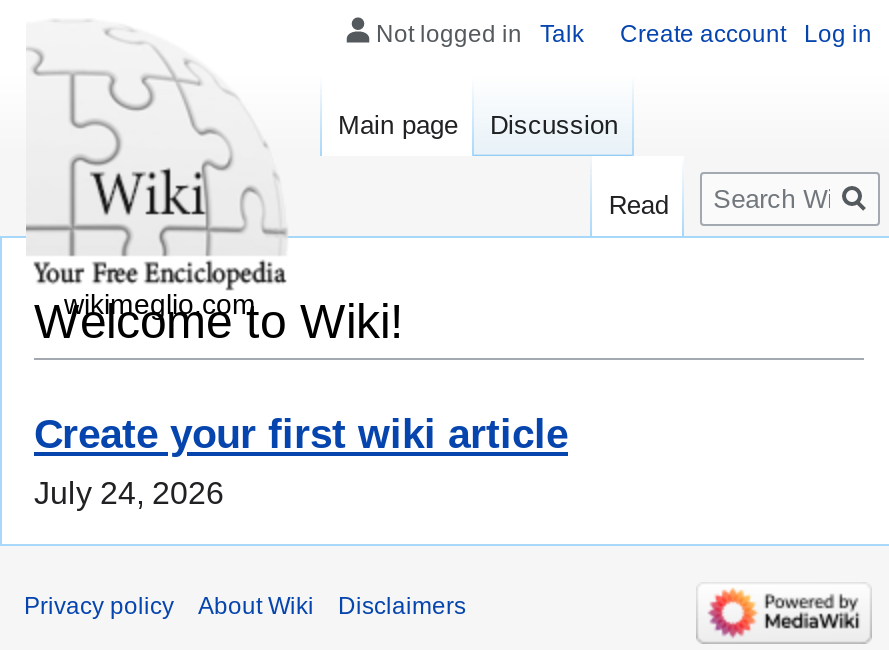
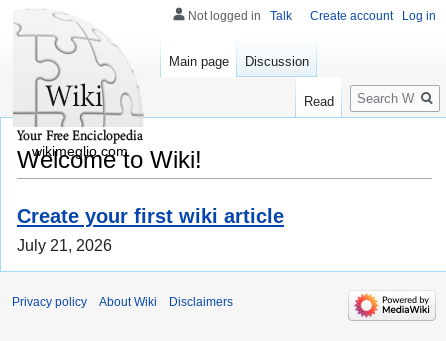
[34,477,224,511] July 24, 2026 -> [17,237,112,254] July 21, 2026

